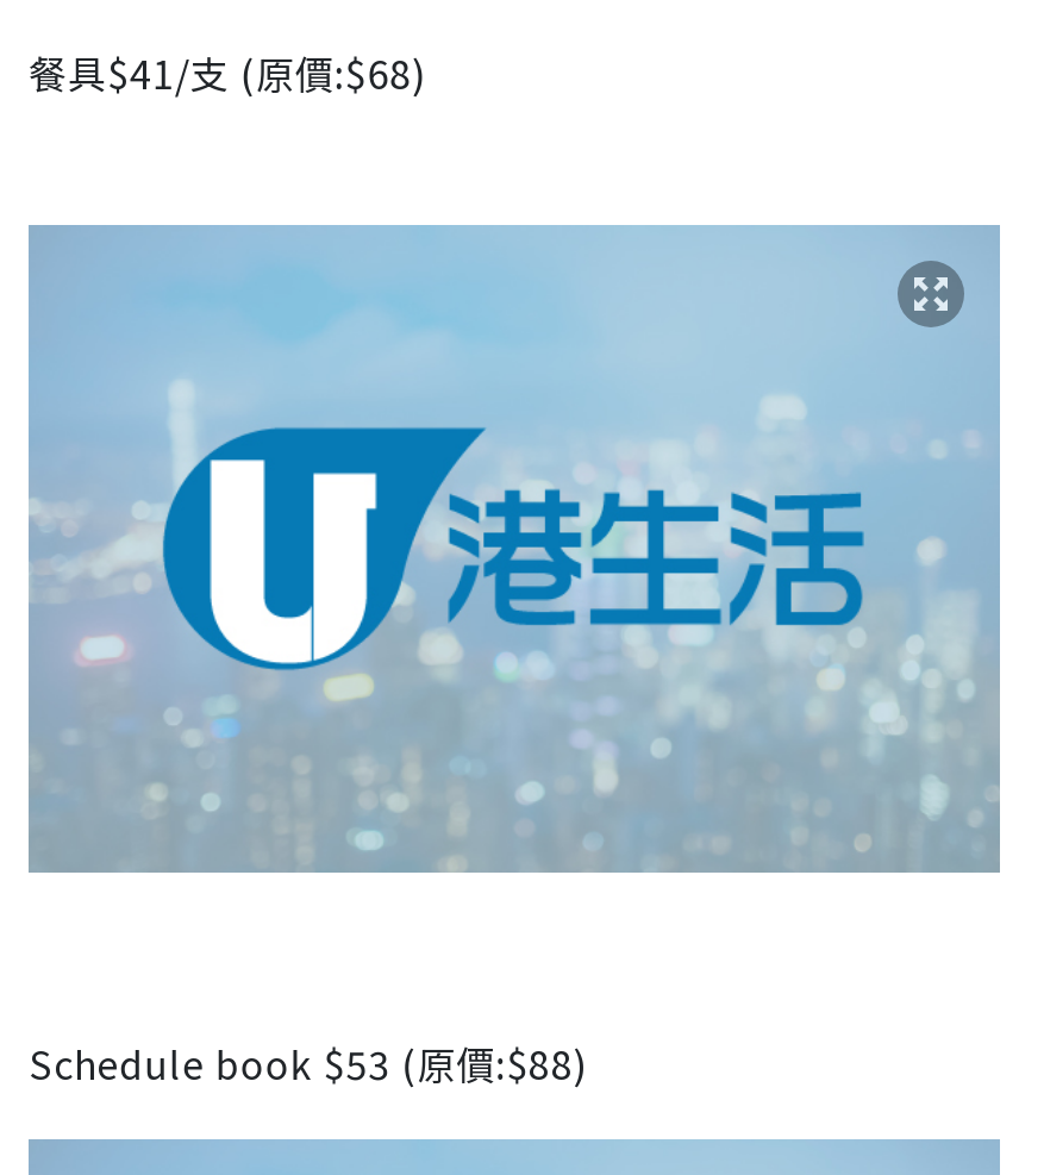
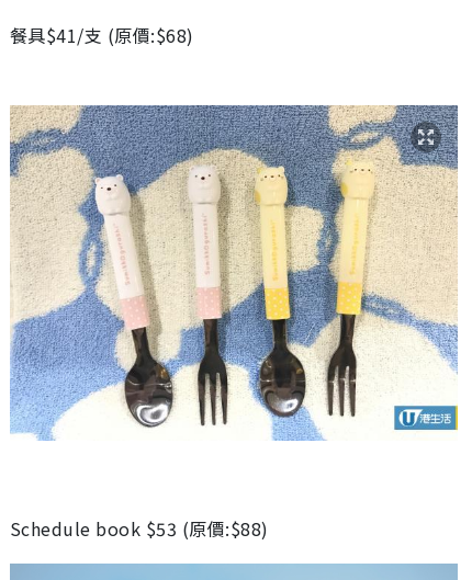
[29,225,1002,875] [image] -> [10,105,459,441] [image]

